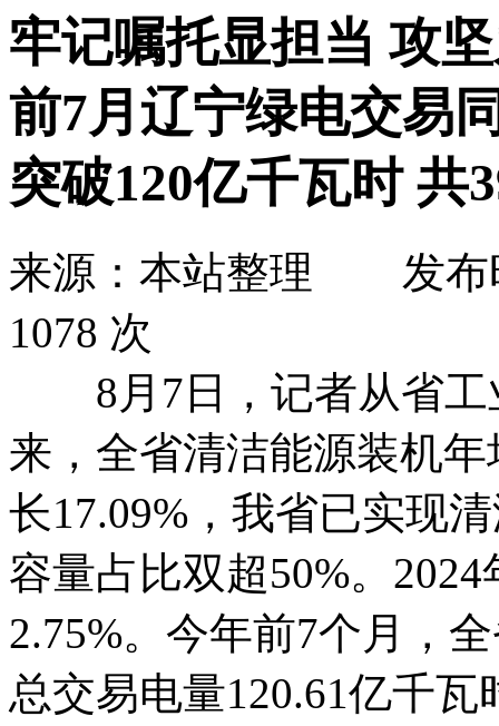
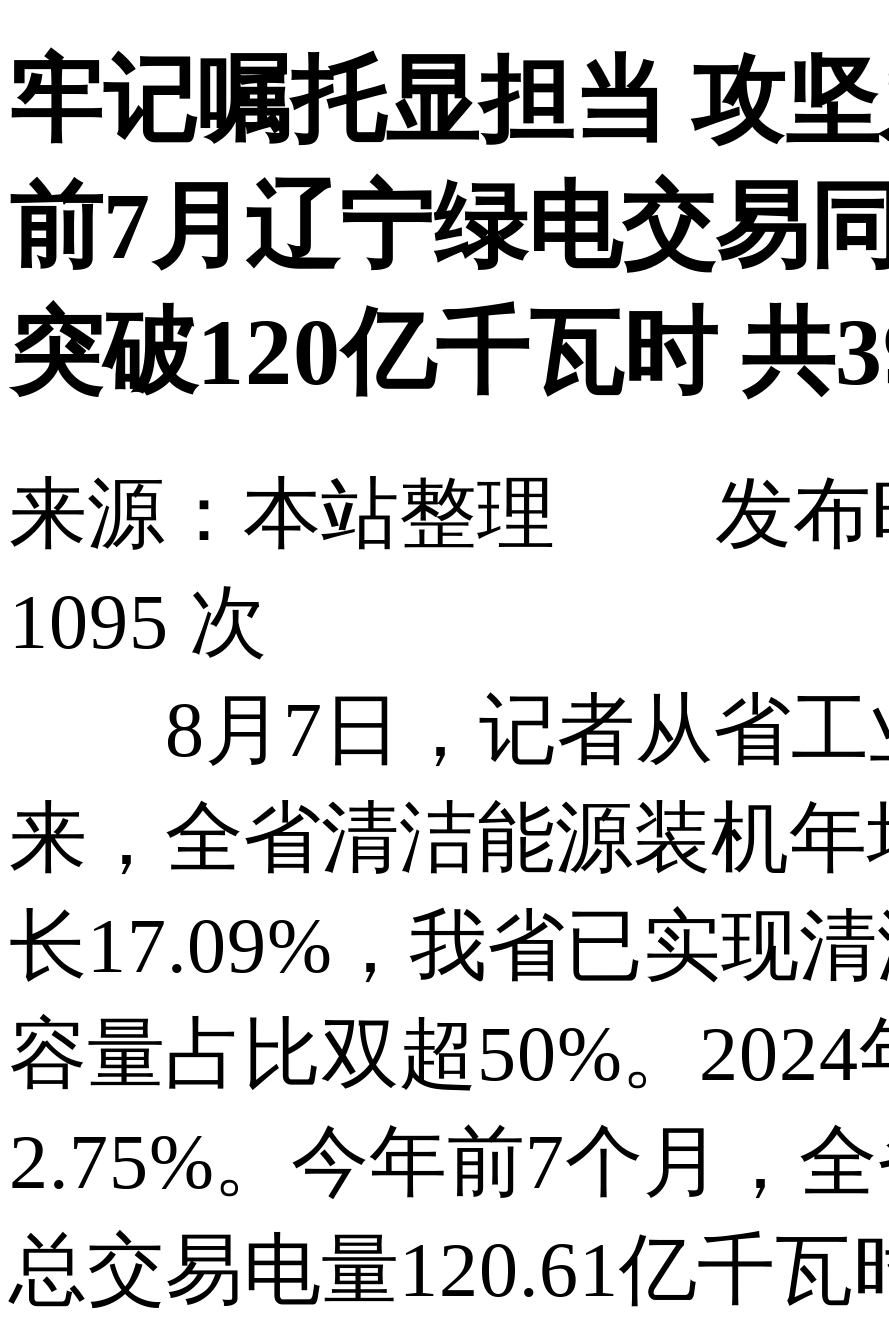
[9,308,153,356] 1078 次 -> [9,578,267,664] 1095 次

